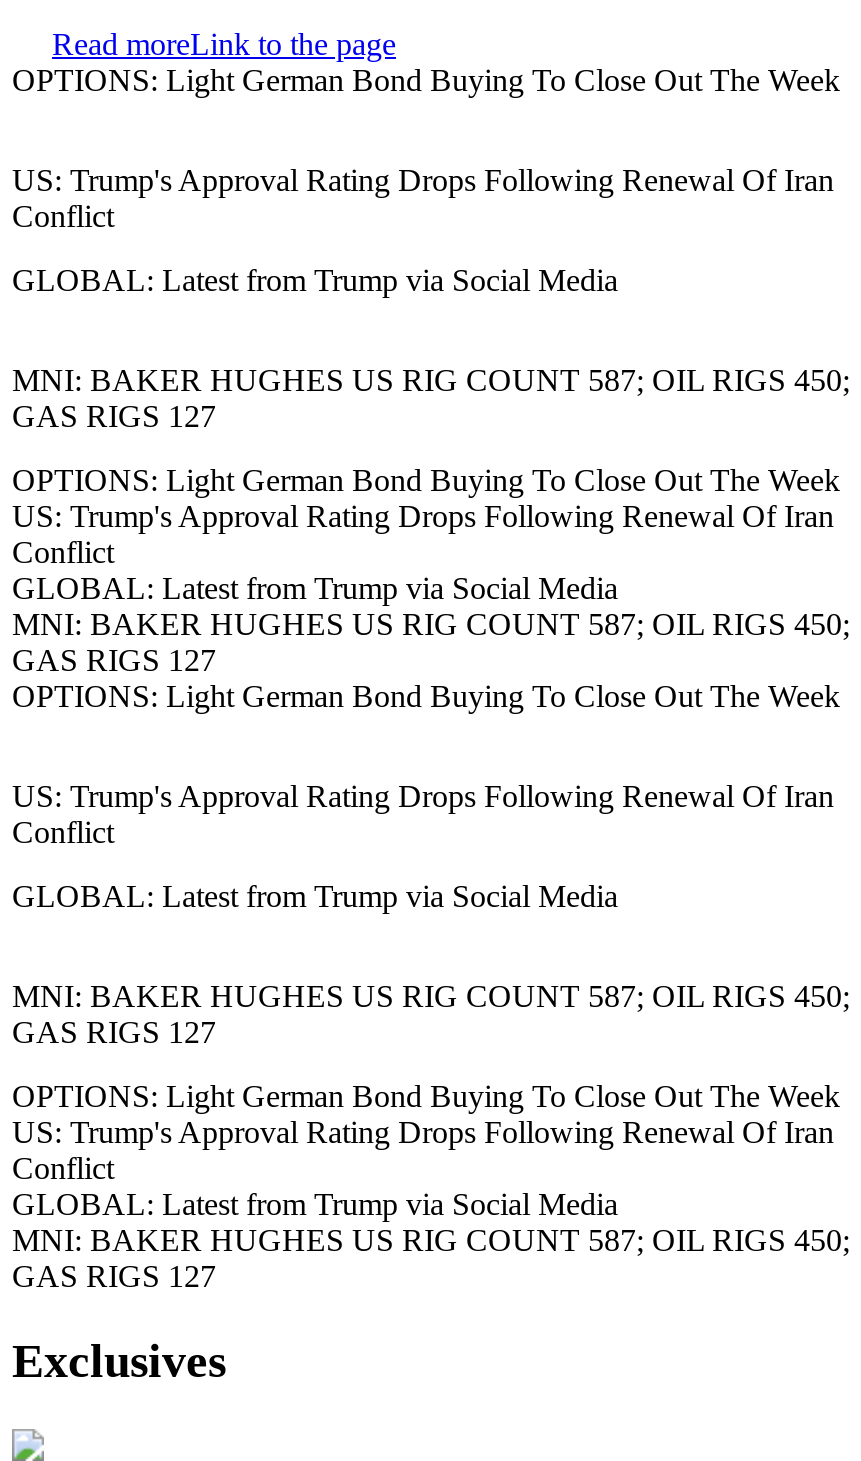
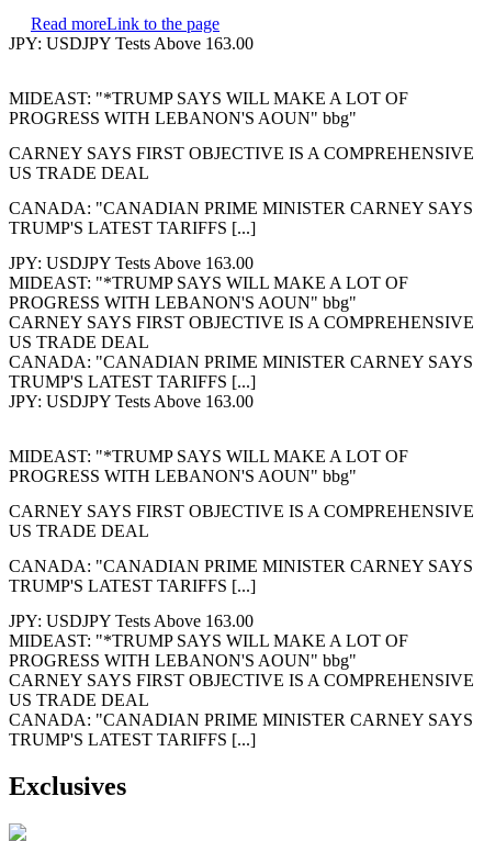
[12,63,840,97] OPTIONS: Light German Bond Buying To Close Out The Week -> [9,34,254,53] JPY: USDJPY Tests Above 163.00
[12,163,834,233] US: Trump's Approval Rating Drops Following Renewal Of Iran | Conflict -> [9,89,408,128] MIDEAST: "*TRUMP SAYS WILL MAKE A LOT OF | PROGRESS WITH LEBANON'S AOUN" bbg"
[12,263,618,297] GLOBAL: Latest from Trump via Social Media -> [9,144,474,182] CARNEY SAYS FIRST OBJECTIVE IS A COMPREHENSIVE | US TRADE DEAL
[12,363,850,433] MNI: BAKER HUGHES US RIG COUNT 587; OIL RIGS 450; | GAS RIGS 127 -> [9,199,473,237] CANADA: "CANADIAN PRIME MINISTER CARNEY SAYS | TRUMP'S LATEST TARIFFS [...]
[12,463,850,713] OPTIONS: Light German Bond Buying To Close Out The Week | US: Trump's Approval Rating Drops Following Renewal Of Iran | Conflict | GLOBAL: Latest from Trump via Social Media | MNI: BAKER HUGHES US RIG COUNT 587; OIL RIGS 450; | GAS RIGS 127 | OPTIONS: Light German Bond Buying To Close Out The Week -> [9,254,474,411] JPY: USDJPY Tests Above 163.00 | MIDEAST: "*TRUMP SAYS WILL MAKE A LOT OF | PROGRESS WITH LEBANON'S AOUN" bbg" | CARNEY SAYS FIRST OBJECTIVE IS A COMPREHENSIVE | US TRADE DEAL | CANADA: "CANADIAN PRIME MINISTER CARNEY SAYS | TRUMP'S LATEST TARIFFS [...] | JPY: USDJPY Tests Above 163.00
[12,779,834,849] US: Trump's Approval Rating Drops Following Renewal Of Iran | Conflict -> [9,447,408,485] MIDEAST: "*TRUMP SAYS WILL MAKE A LOT OF | PROGRESS WITH LEBANON'S AOUN" bbg"
[12,879,618,913] GLOBAL: Latest from Trump via Social Media -> [9,502,474,540] CARNEY SAYS FIRST OBJECTIVE IS A COMPREHENSIVE | US TRADE DEAL
[12,979,850,1049] MNI: BAKER HUGHES US RIG COUNT 587; OIL RIGS 450; | GAS RIGS 127 -> [9,557,473,595] CANADA: "CANADIAN PRIME MINISTER CARNEY SAYS | TRUMP'S LATEST TARIFFS [...]
[12,1079,850,1293] OPTIONS: Light German Bond Buying To Close Out The Week | US: Trump's Approval Rating Drops Following Renewal Of Iran | Conflict | GLOBAL: Latest from Trump via Social Media | MNI: BAKER HUGHES US RIG COUNT 587; OIL RIGS 450; | GAS RIGS 127 -> [9,612,474,749] JPY: USDJPY Tests Above 163.00 | MIDEAST: "*TRUMP SAYS WILL MAKE A LOT OF | PROGRESS WITH LEBANON'S AOUN" bbg" | CARNEY SAYS FIRST OBJECTIVE IS A COMPREHENSIVE | US TRADE DEAL | CANADA: "CANADIAN PRIME MINISTER CARNEY SAYS | TRUMP'S LATEST TARIFFS [...]

